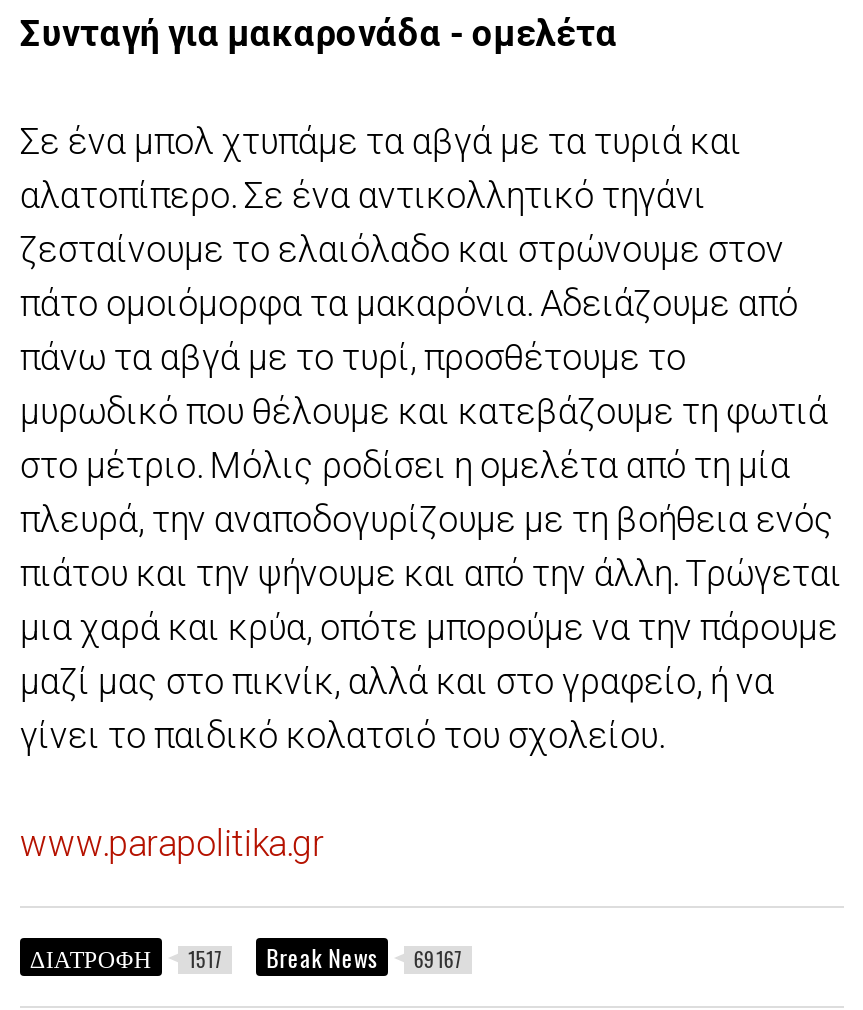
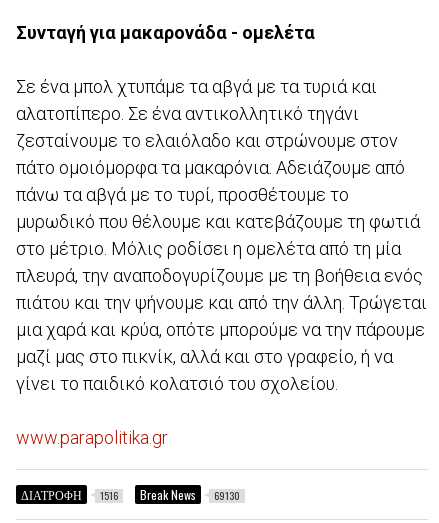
[188,944,222,974] 1517 -> [100,488,118,503] 1516
[414,944,462,974] 69167 -> [214,488,240,503] 69130

